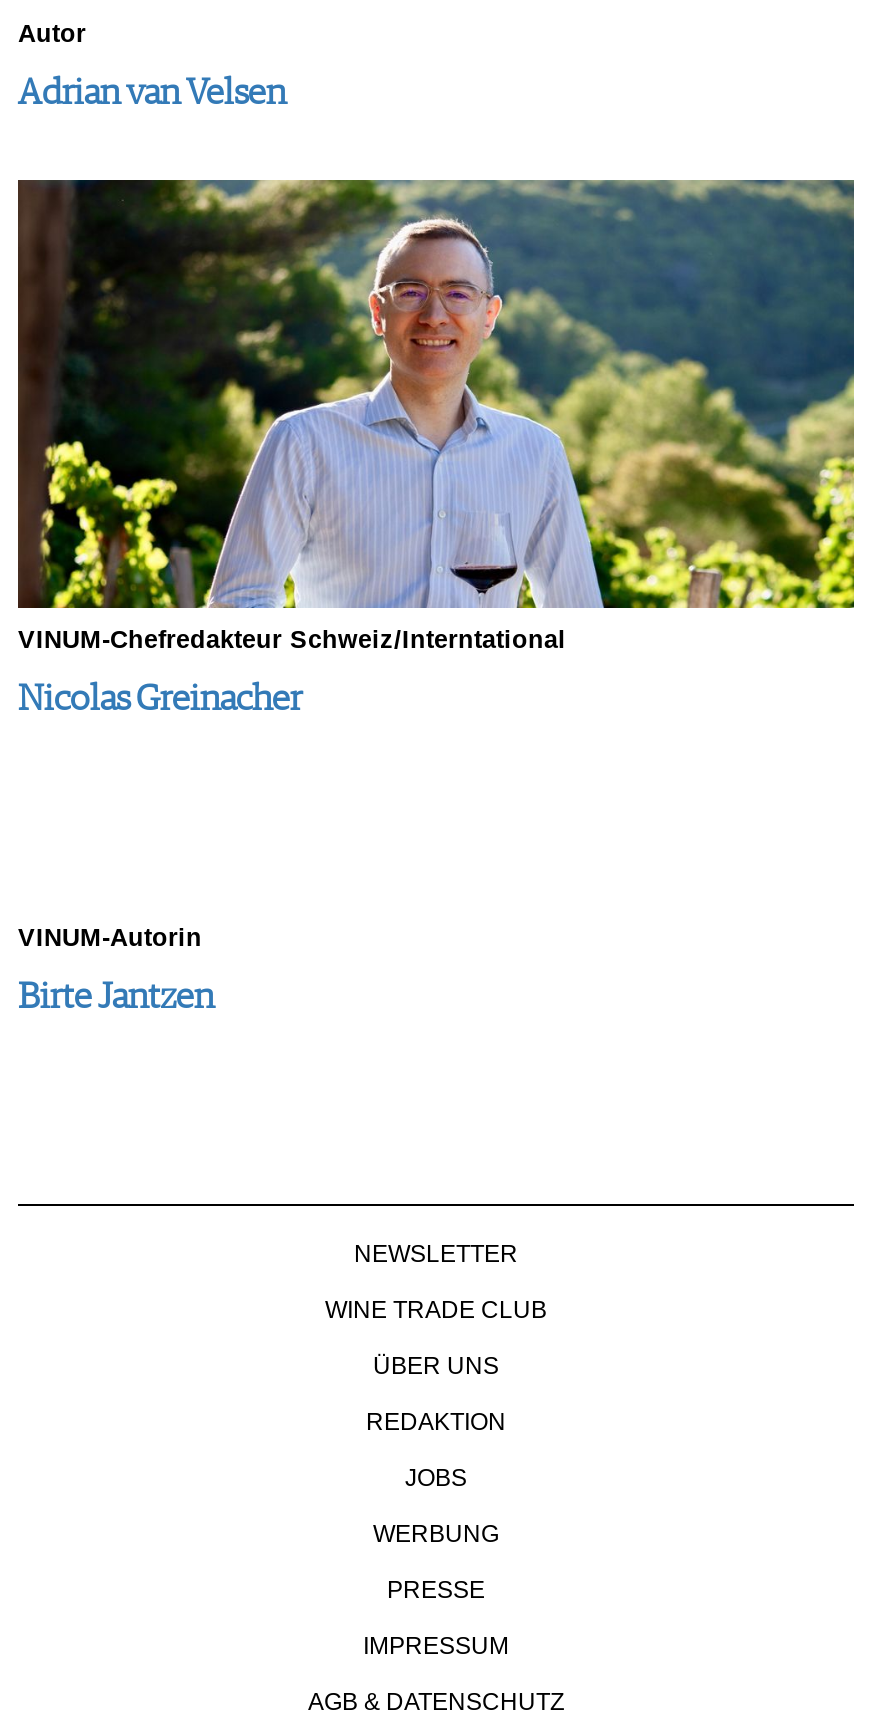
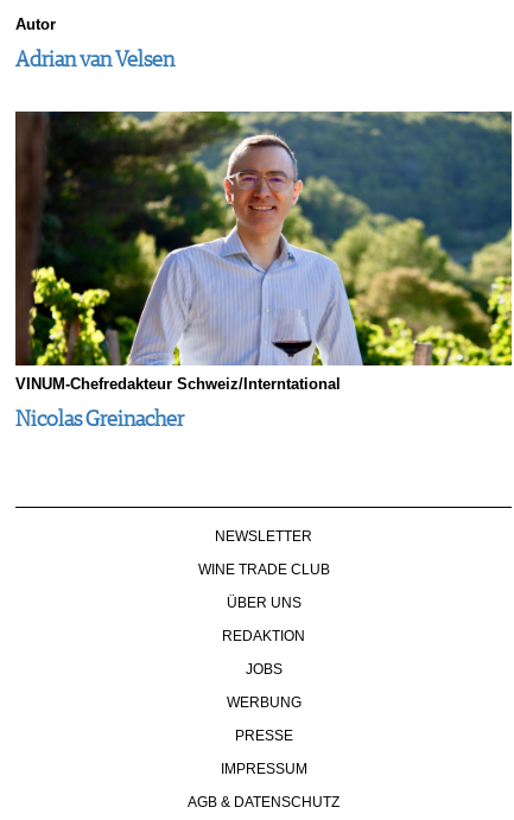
[18,924,214,1016] VINUM-Autorin | Birte Jantzen -> none

